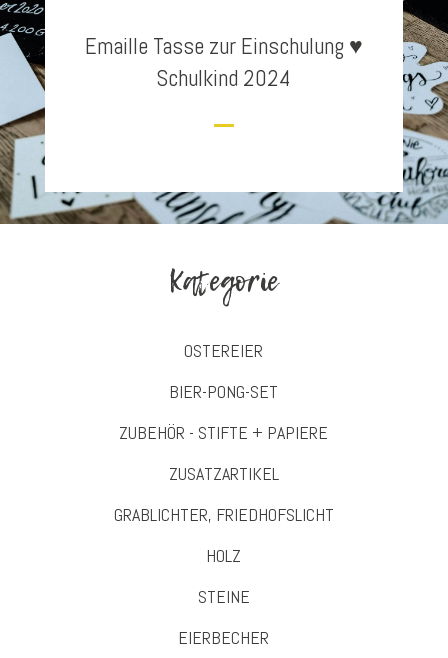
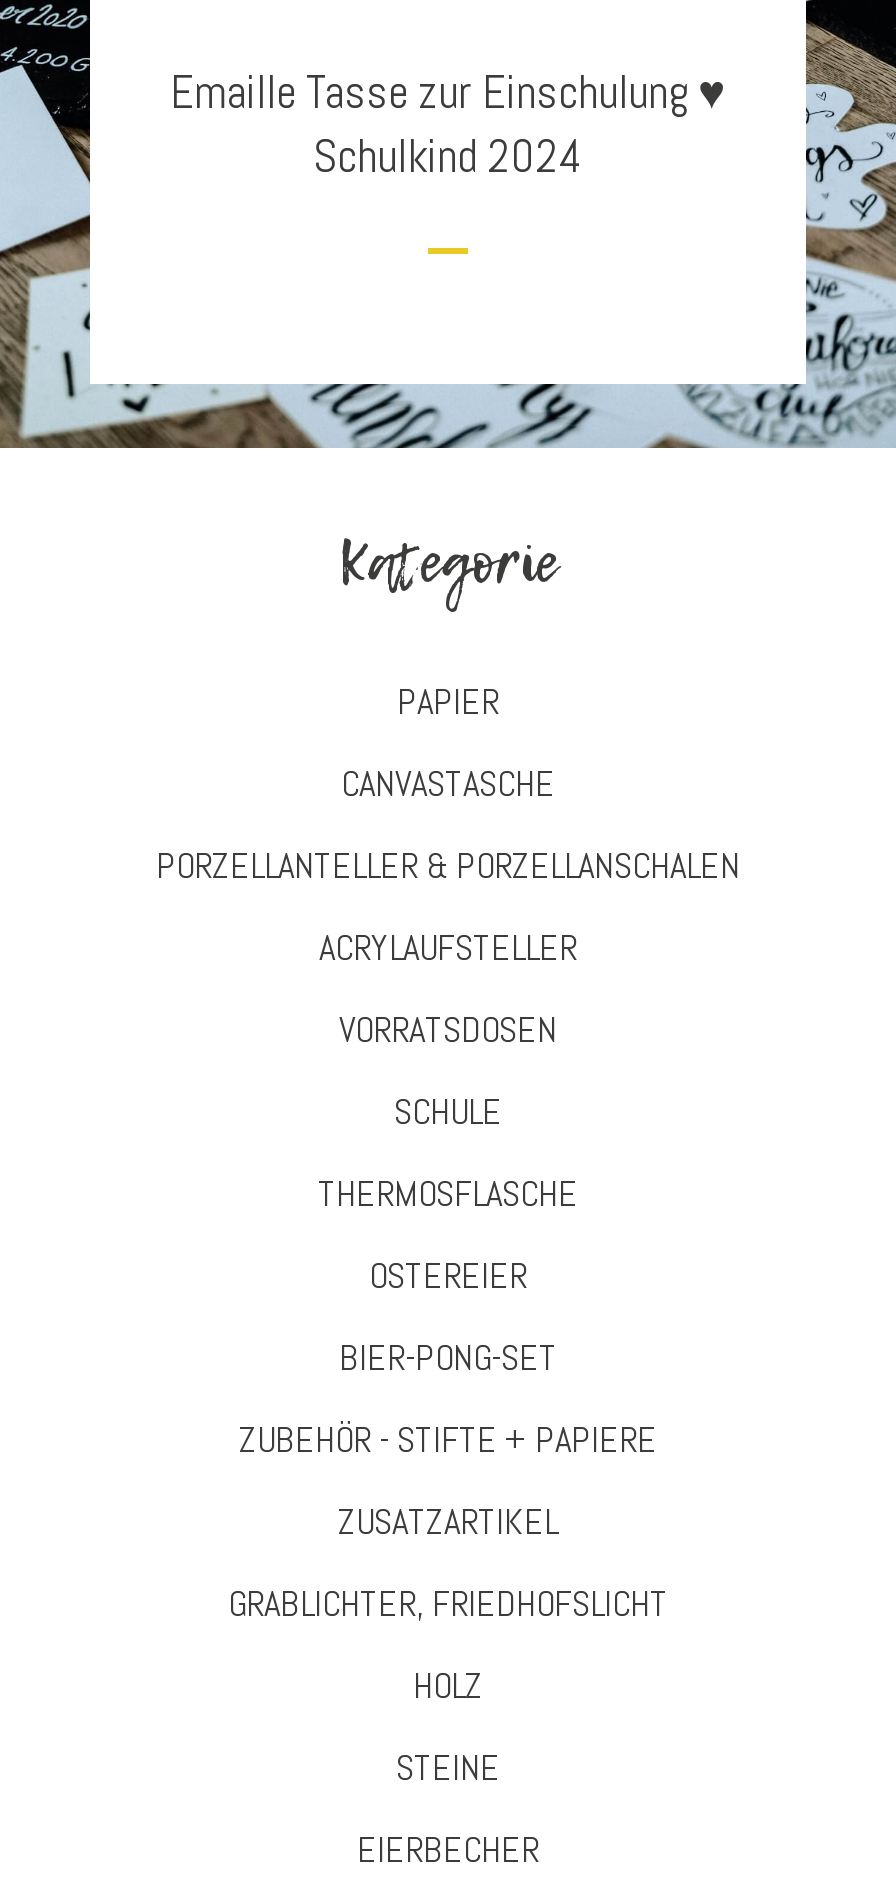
none -> [156,677,740,1215] PAPIER | CANVASTASCHE | PORZELLANTELLER & PORZELLANSCHALEN | ACRYLAUFSTELLER | VORRATSDOSEN | SCHULE | THERMOSFLASCHE

